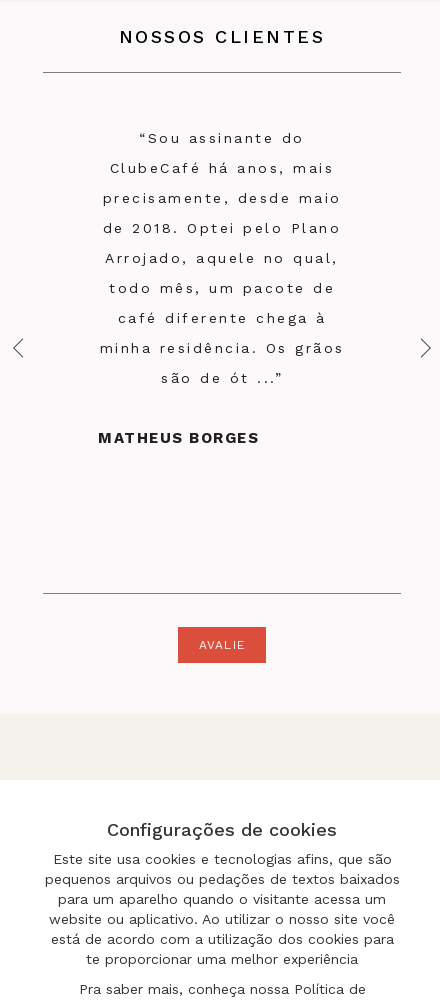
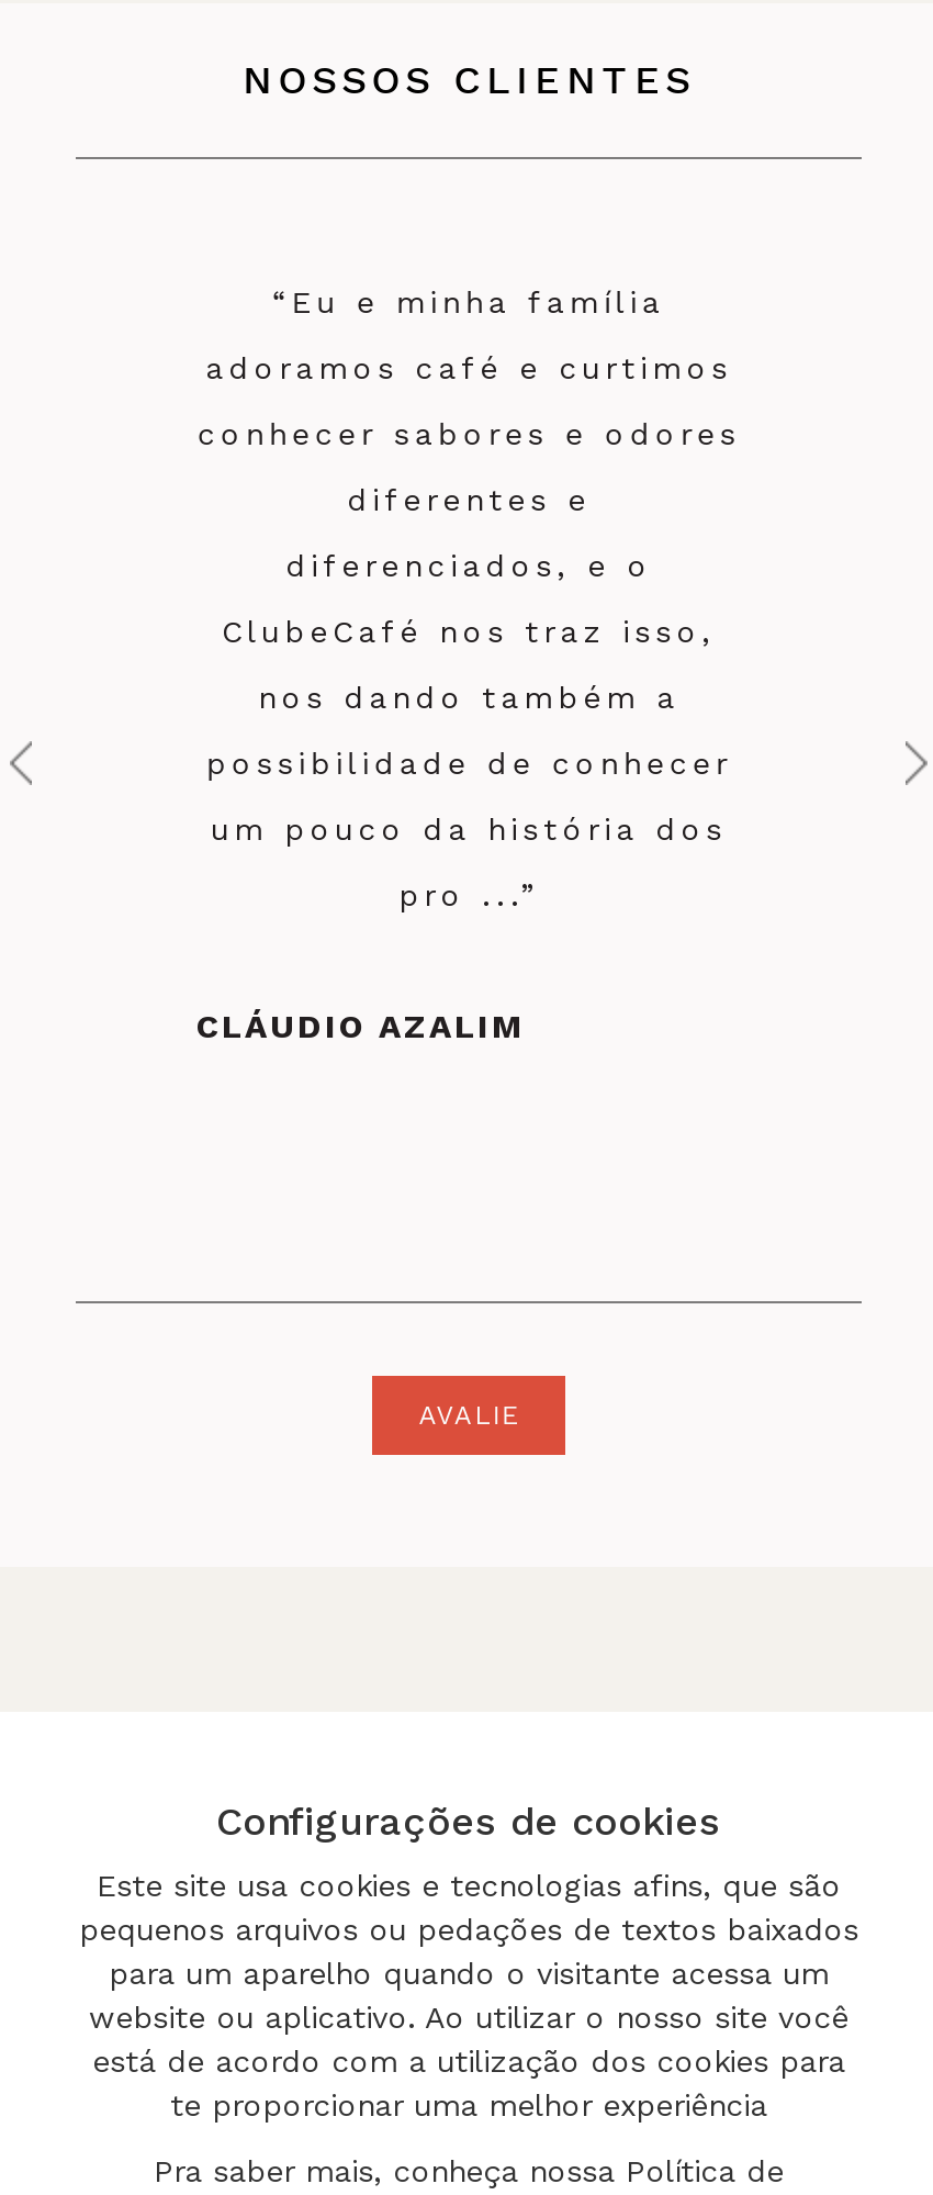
[98,130,344,447] “Sou assinante do | ClubeCafé há anos, mais | precisamente, desde maio | de 2018. Optei pelo Plano | Arrojado, aquele no qual, | todo mês, um pacote de | café diferente chega à | minha residência. Os grãos | são de ót ...” | MATHEUS BORGES -> [196,285,740,1047] “Eu e minha família | adoramos café e curtimos | conhecer sabores e odores | diferentes e | diferenciados, e o | ClubeCafé nos traz isso, | nos dando também a | possibilidade de conhecer | um pouco da história dos | pro ...” | CLÁUDIO AZALIM

